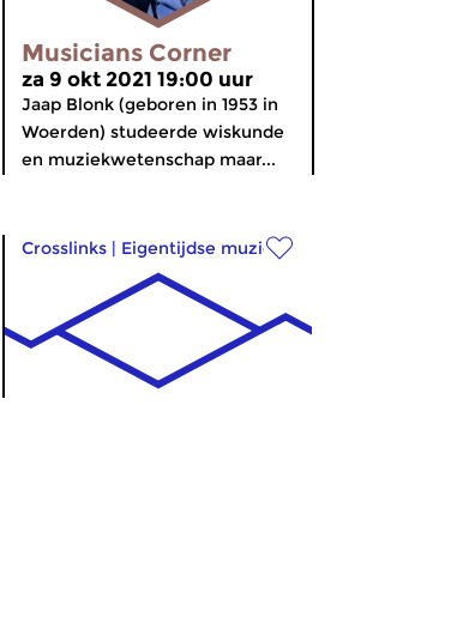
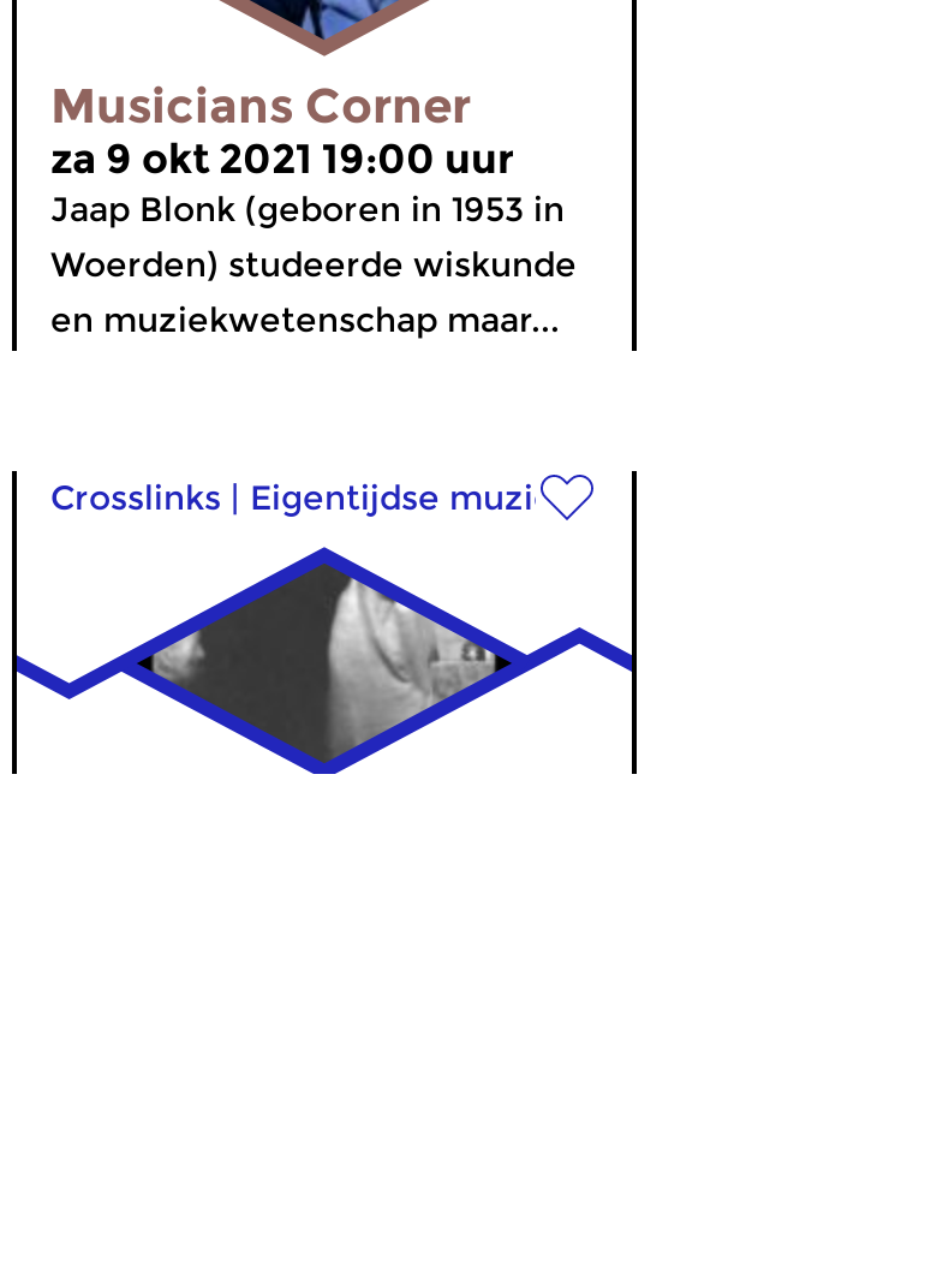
[65,280,252,389] [image] -> [137,562,512,779] [image]

